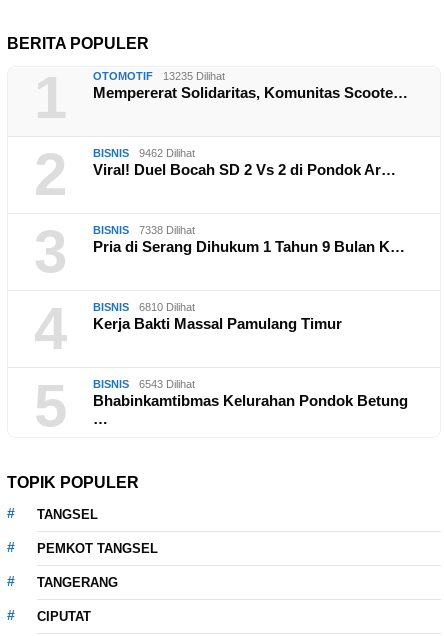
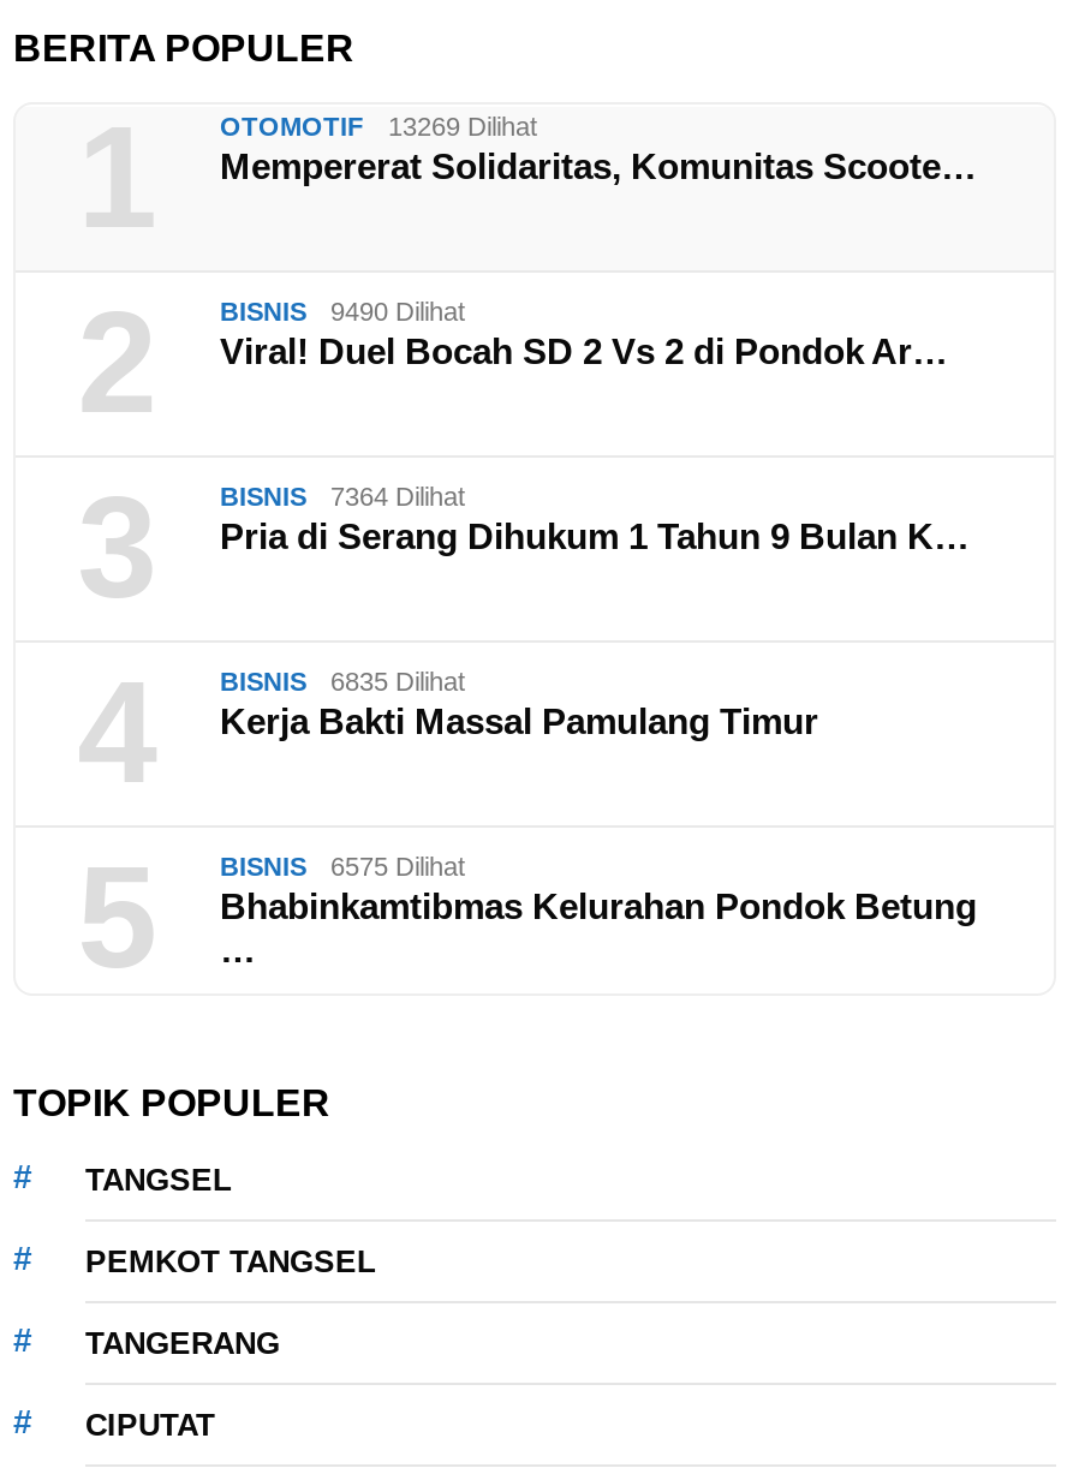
[93,70,225,82] OTOMOTIF 13235 Dilihat -> [220,111,537,140] OTOMOTIF 13269 Dilihat
[93,147,195,159] BISNIS 9462 Dilihat -> [220,296,465,325] BISNIS 9490 Dilihat
[93,224,195,236] BISNIS 7338 Dilihat -> [220,481,465,510] BISNIS 7364 Dilihat
[93,301,195,313] BISNIS 6810 Dilihat -> [220,666,465,695] BISNIS 6835 Dilihat
[93,378,195,390] BISNIS 6543 Dilihat -> [220,851,465,880] BISNIS 6575 Dilihat

